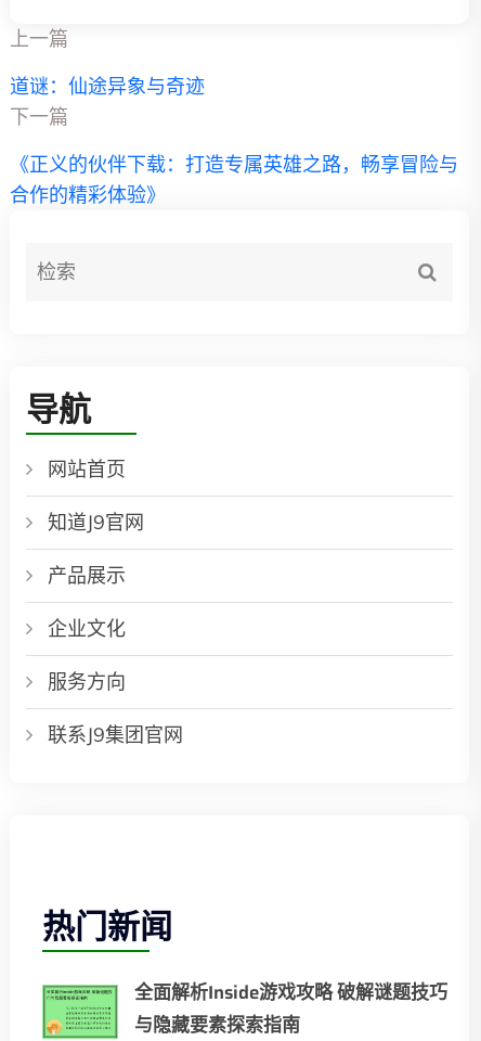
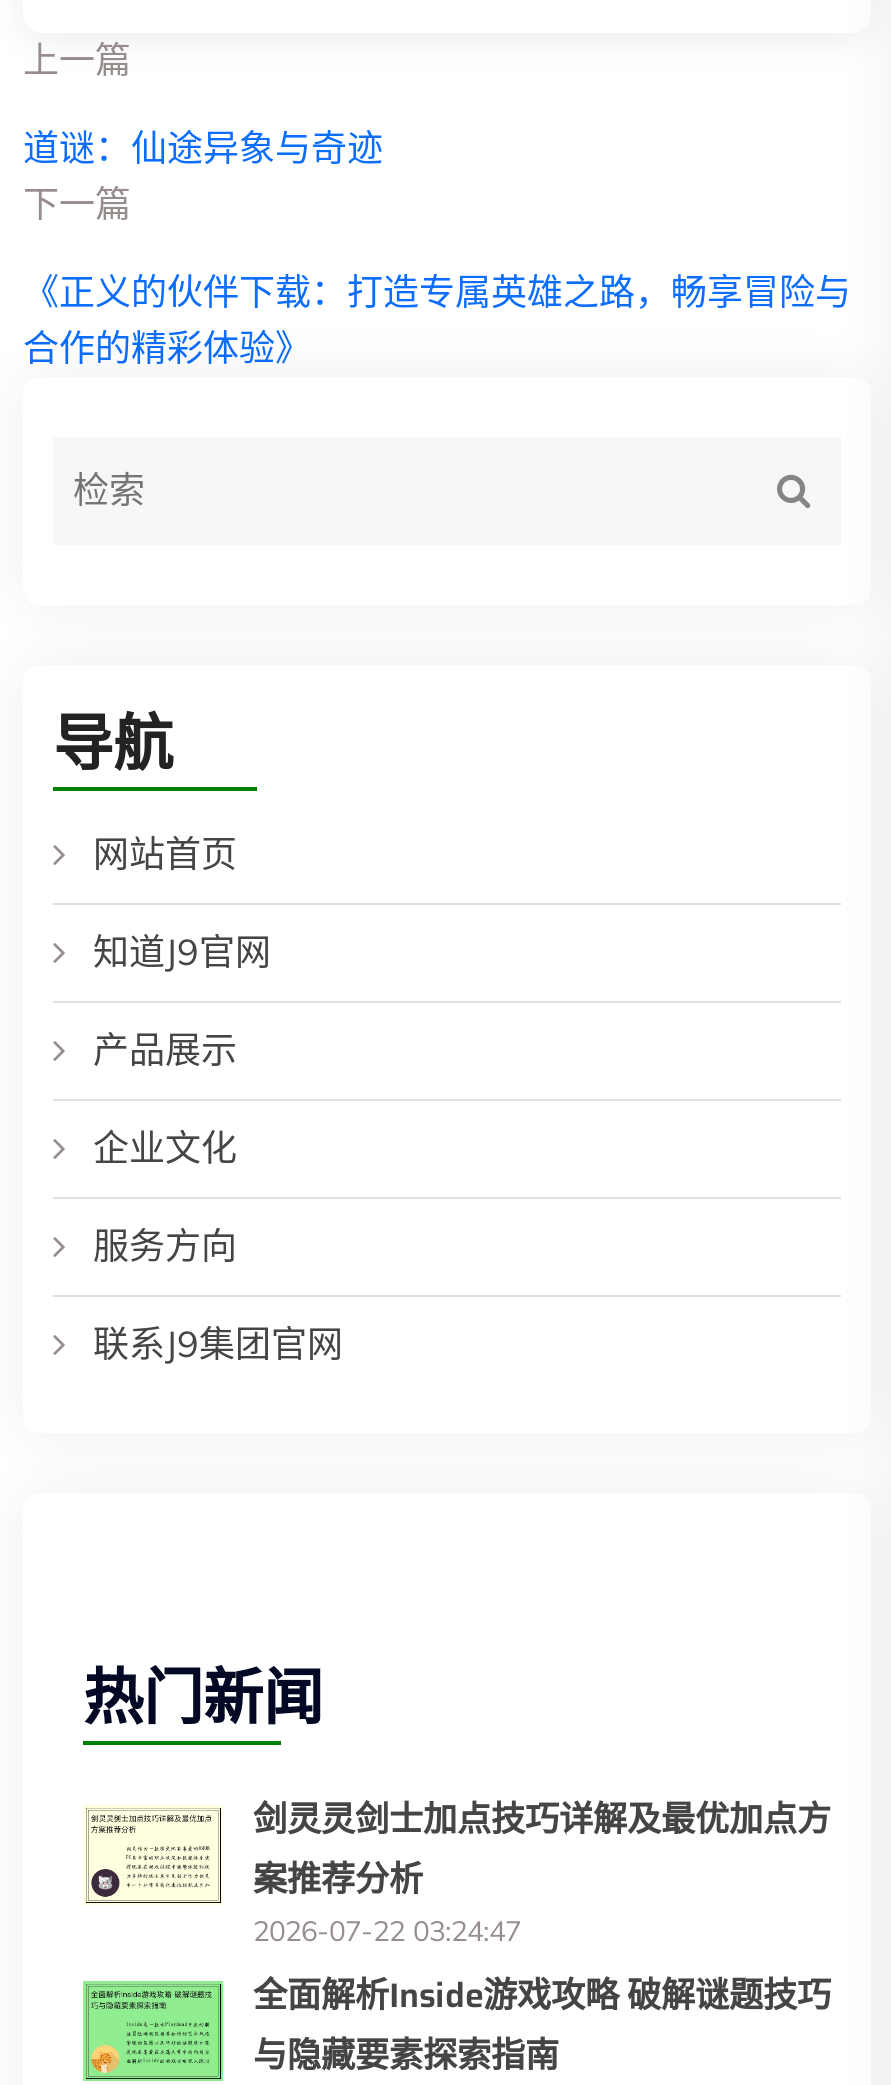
none -> [83,1792,831,1948] [image] | 剑灵灵剑士加点技巧详解及最优加点方 | 案推荐分析 | 2026-07-22 03:24:47

